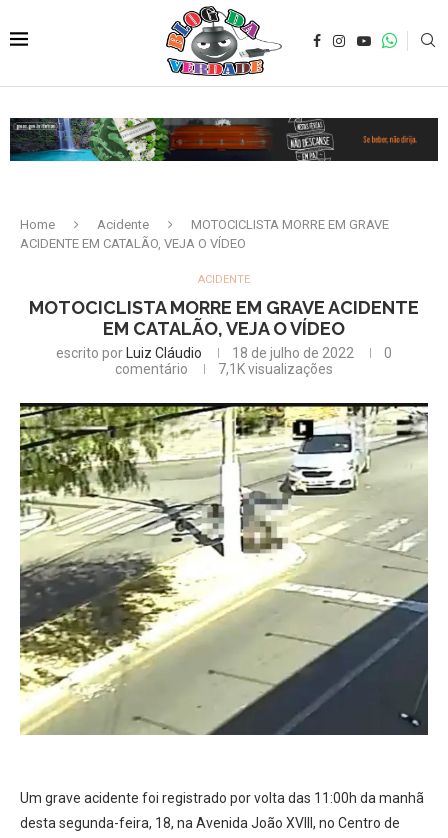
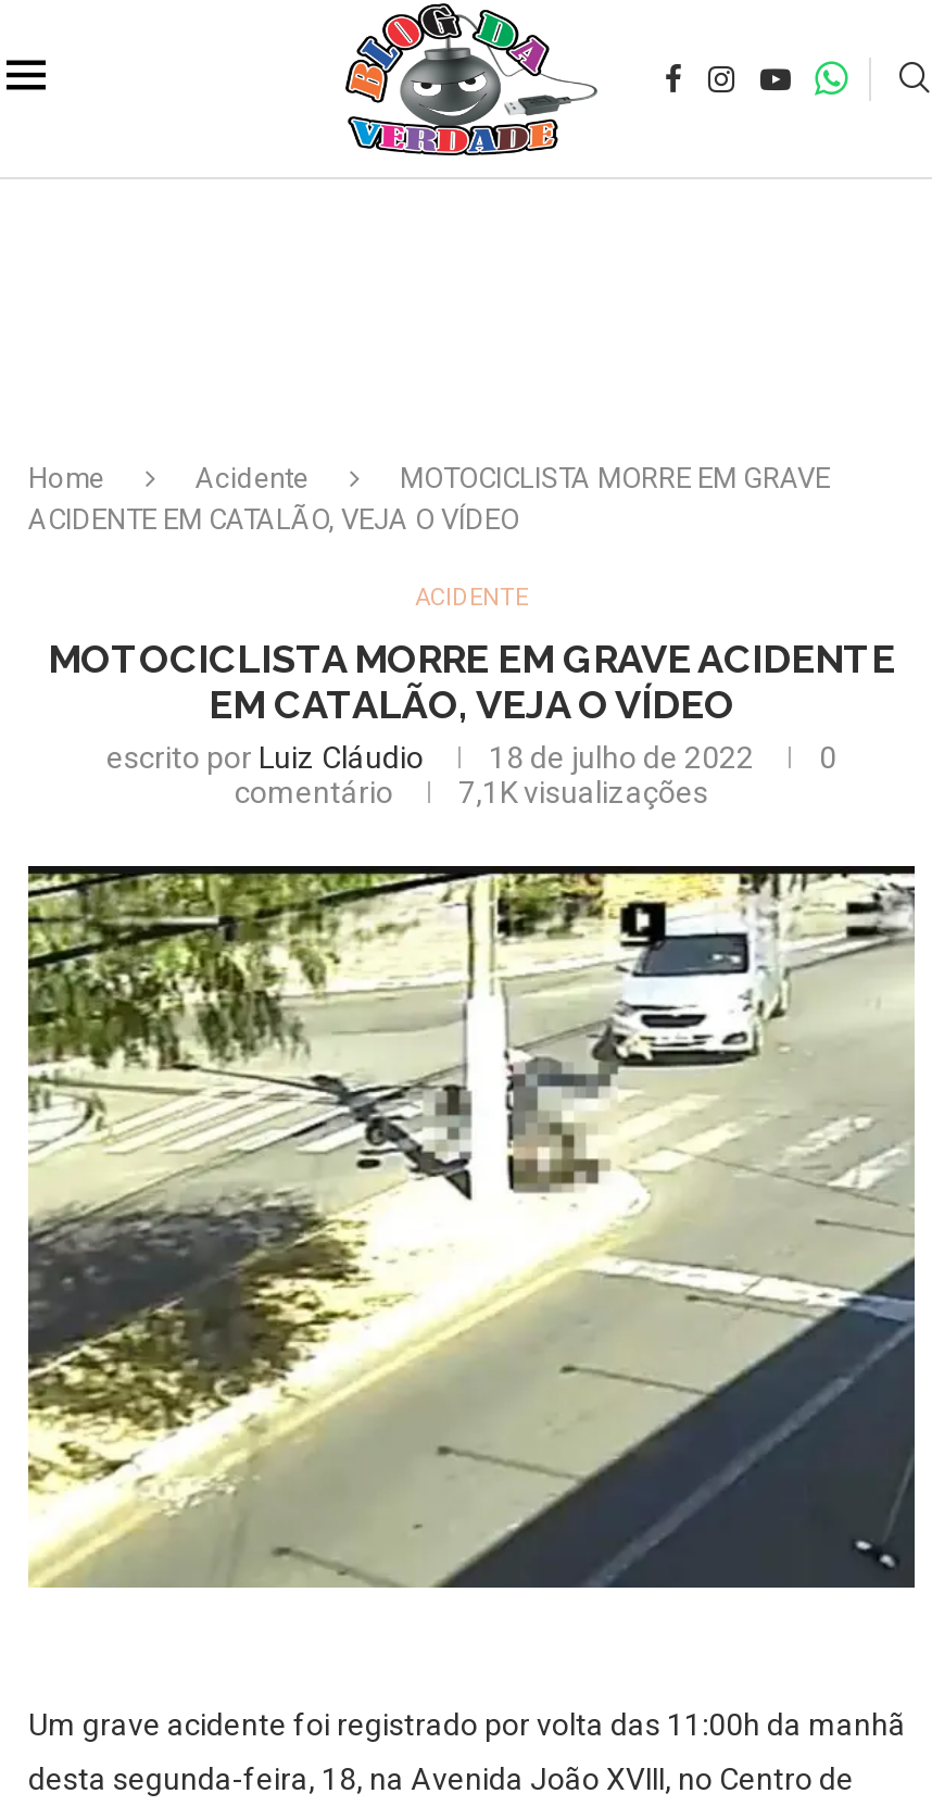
[9,117,439,162] [image] -> none

